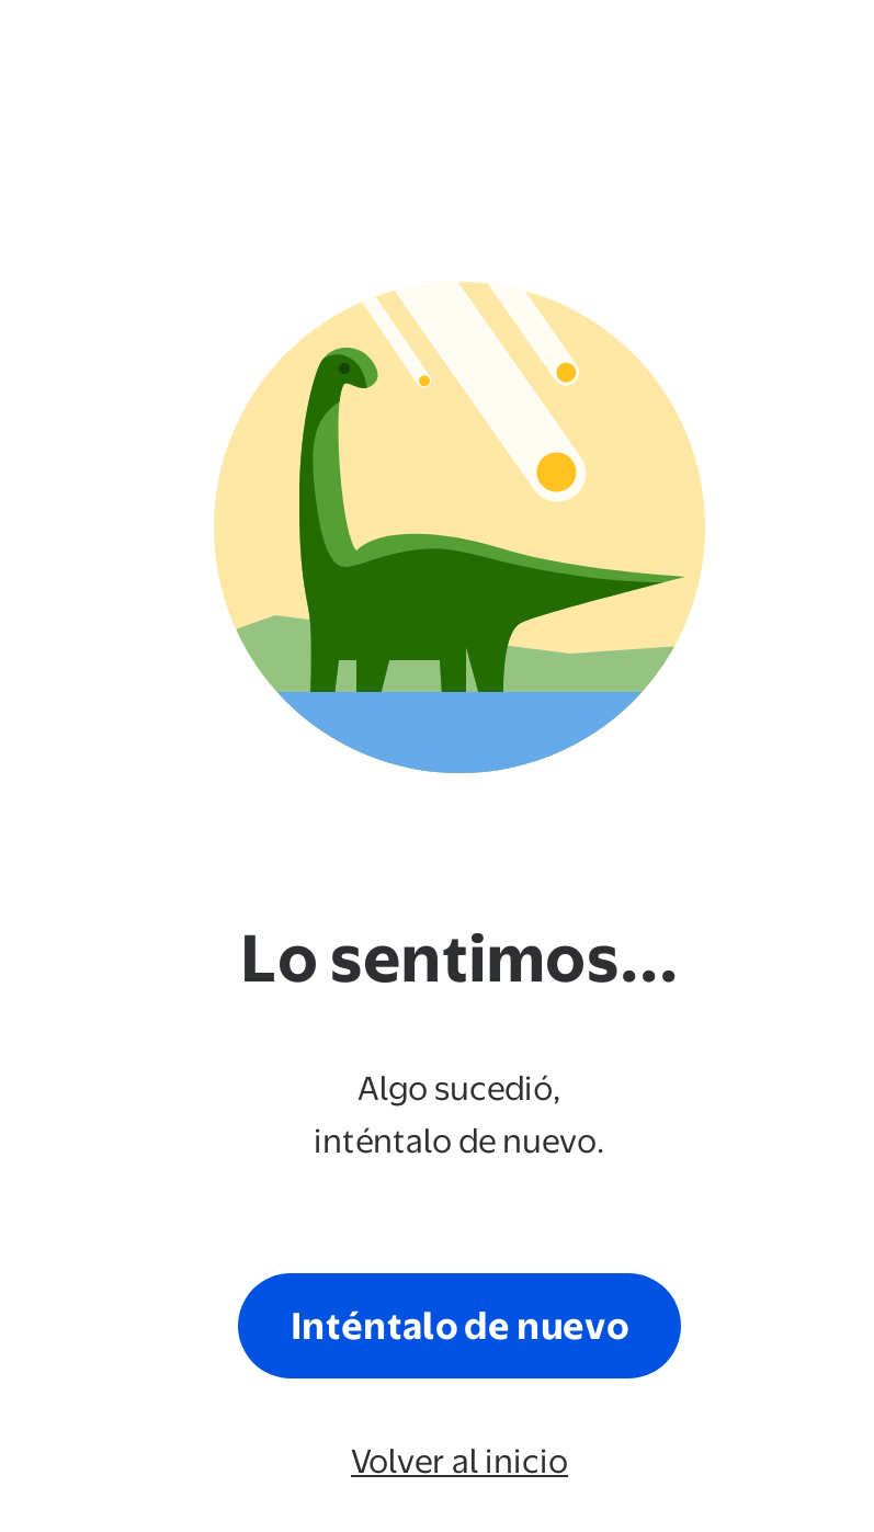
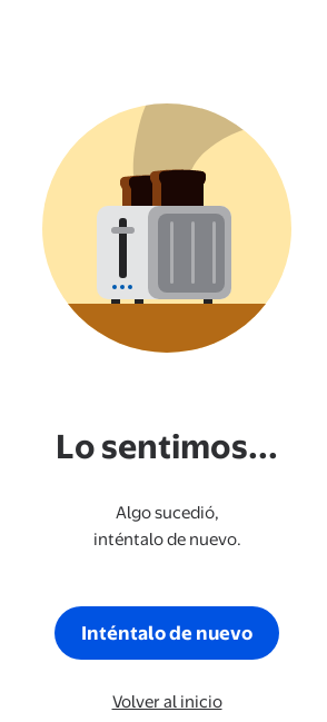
[236,284,683,775] [image] -> [54,103,277,354] [image]

